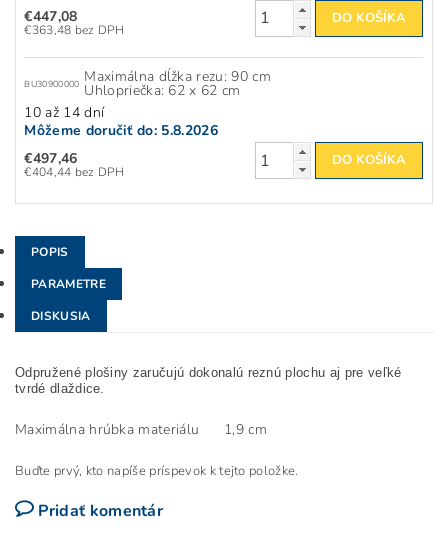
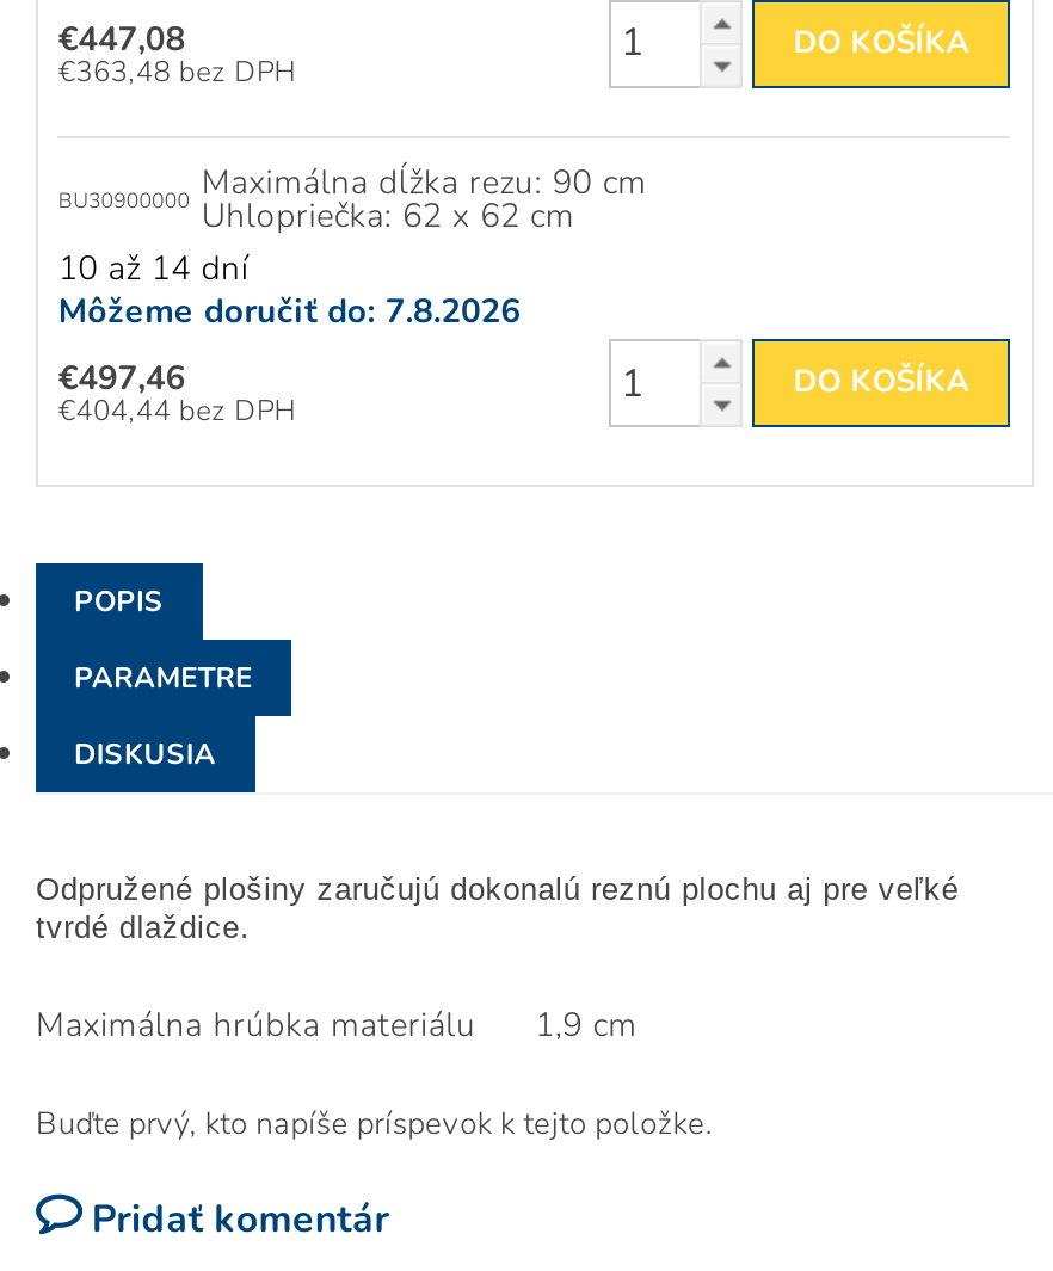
[24,121,218,140] Môžeme doručiť do: 5.8.2026 -> [58,290,520,335] Môžeme doručiť do: 7.8.2026

